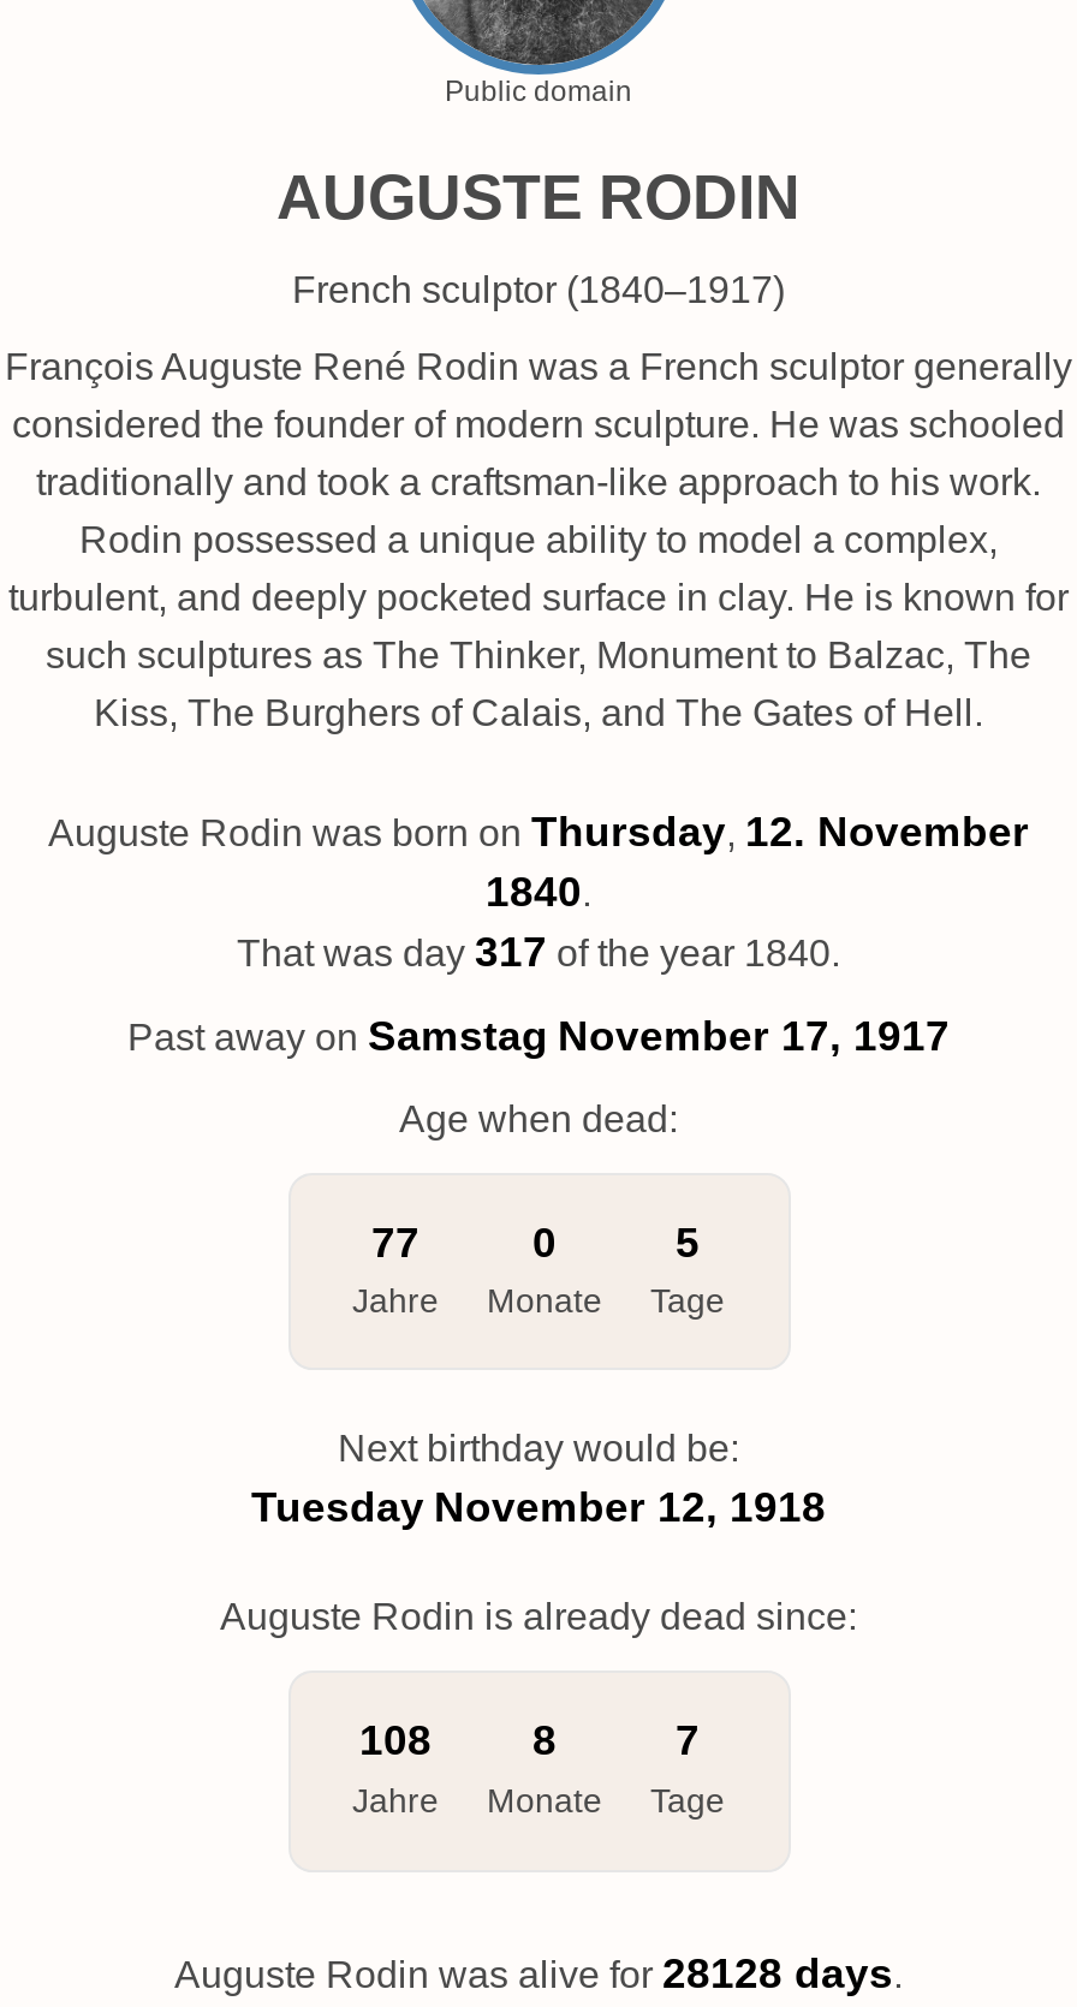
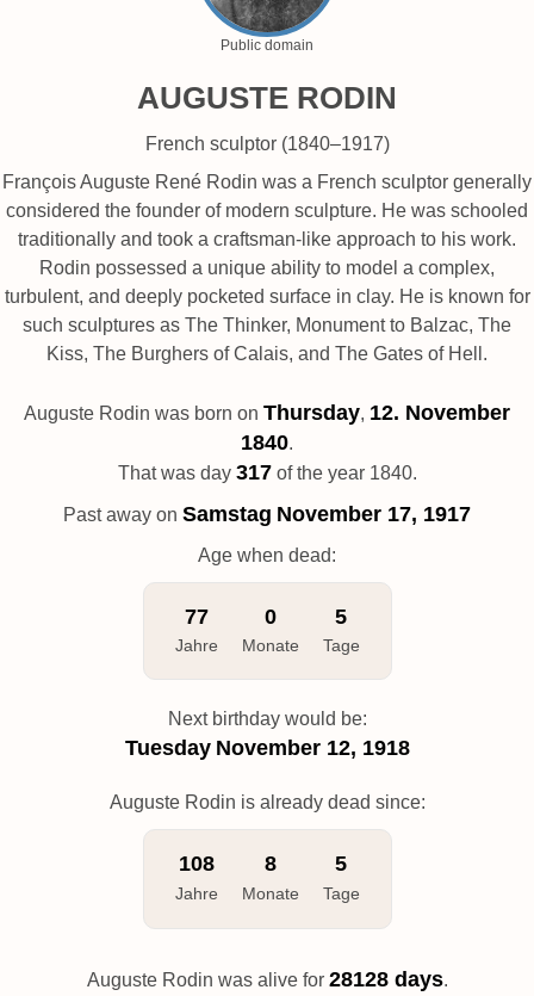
[676,1716,700,1764] 7 -> [335,852,347,876] 5

